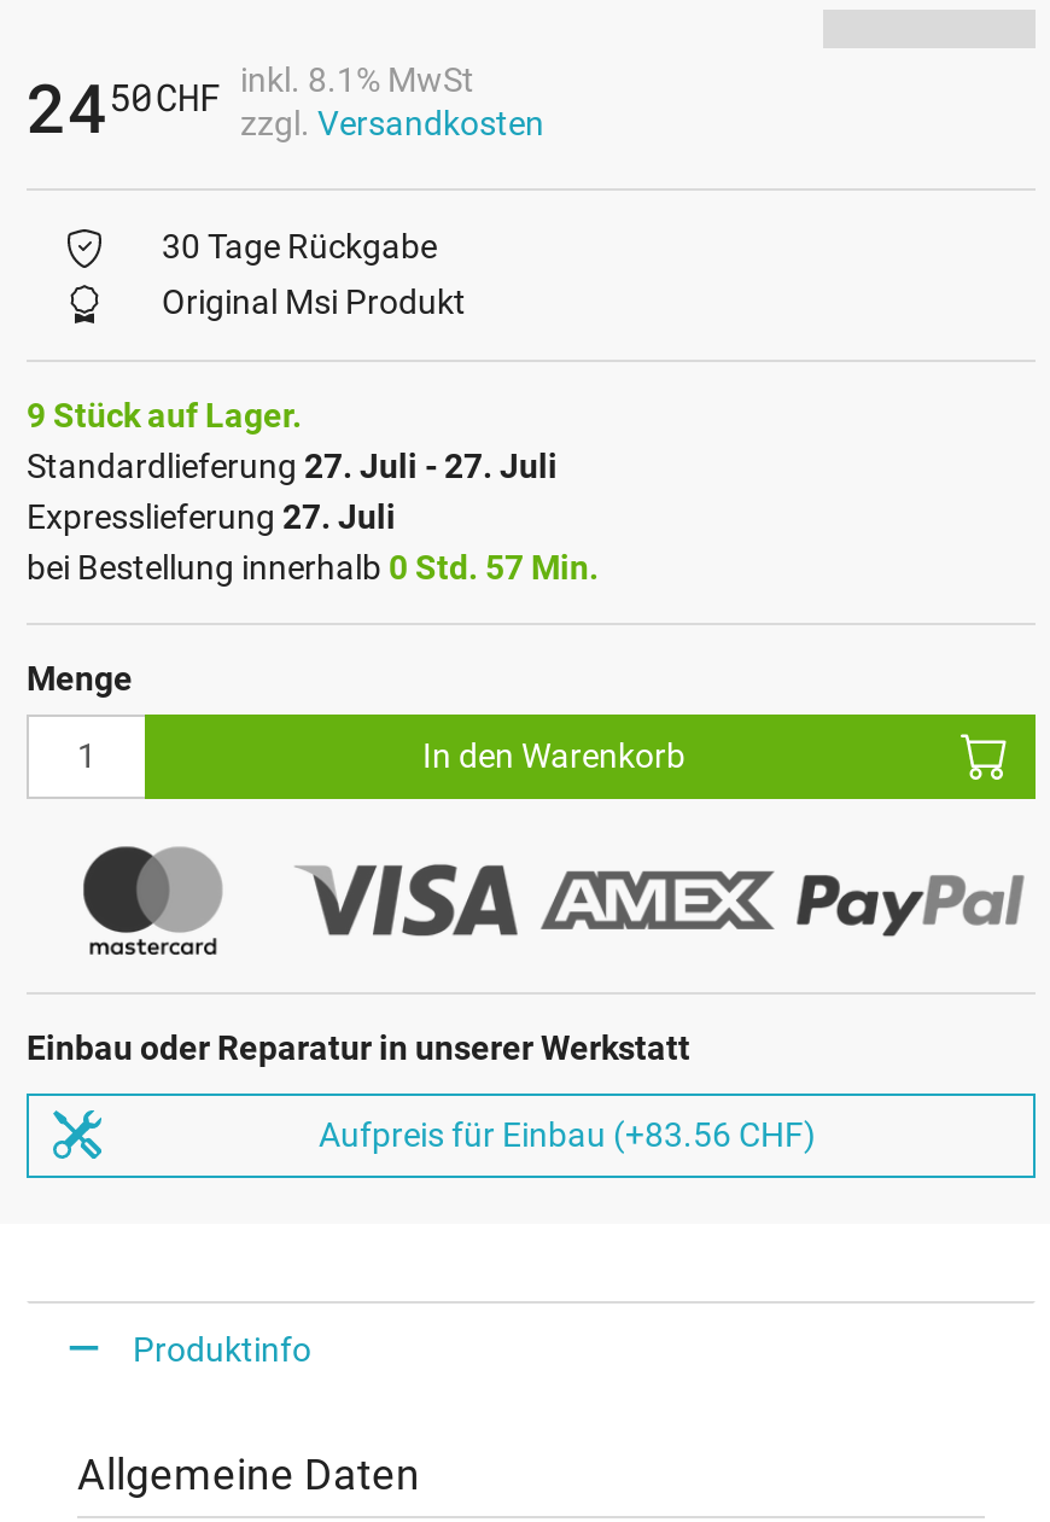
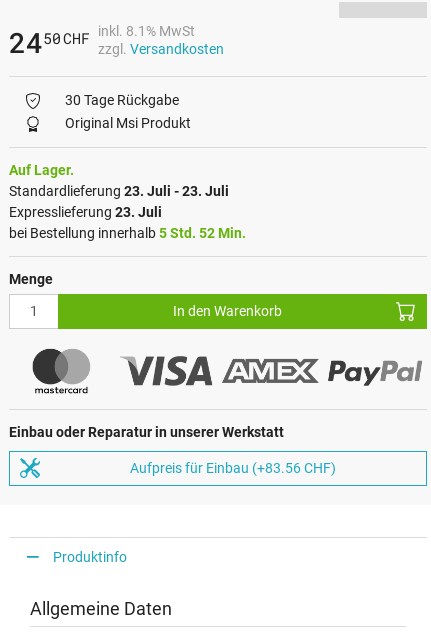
[27,396,599,586] 9 Stück auf Lager. | Standardlieferung 27. Juli - 27. Juli | Expresslieferung 27. Juli | bei Bestellung innerhalb 0 Std. 57 Min. -> [9,162,246,241] Auf Lager. | Standardlieferung 23. Juli - 23. Juli | Expresslieferung 23. Juli | bei Bestellung innerhalb 5 Std. 52 Min.

